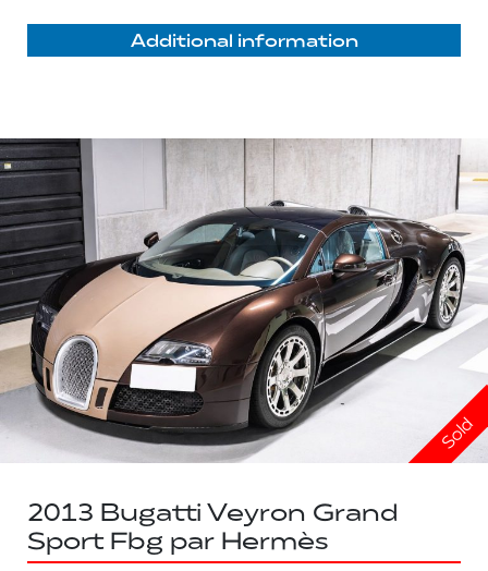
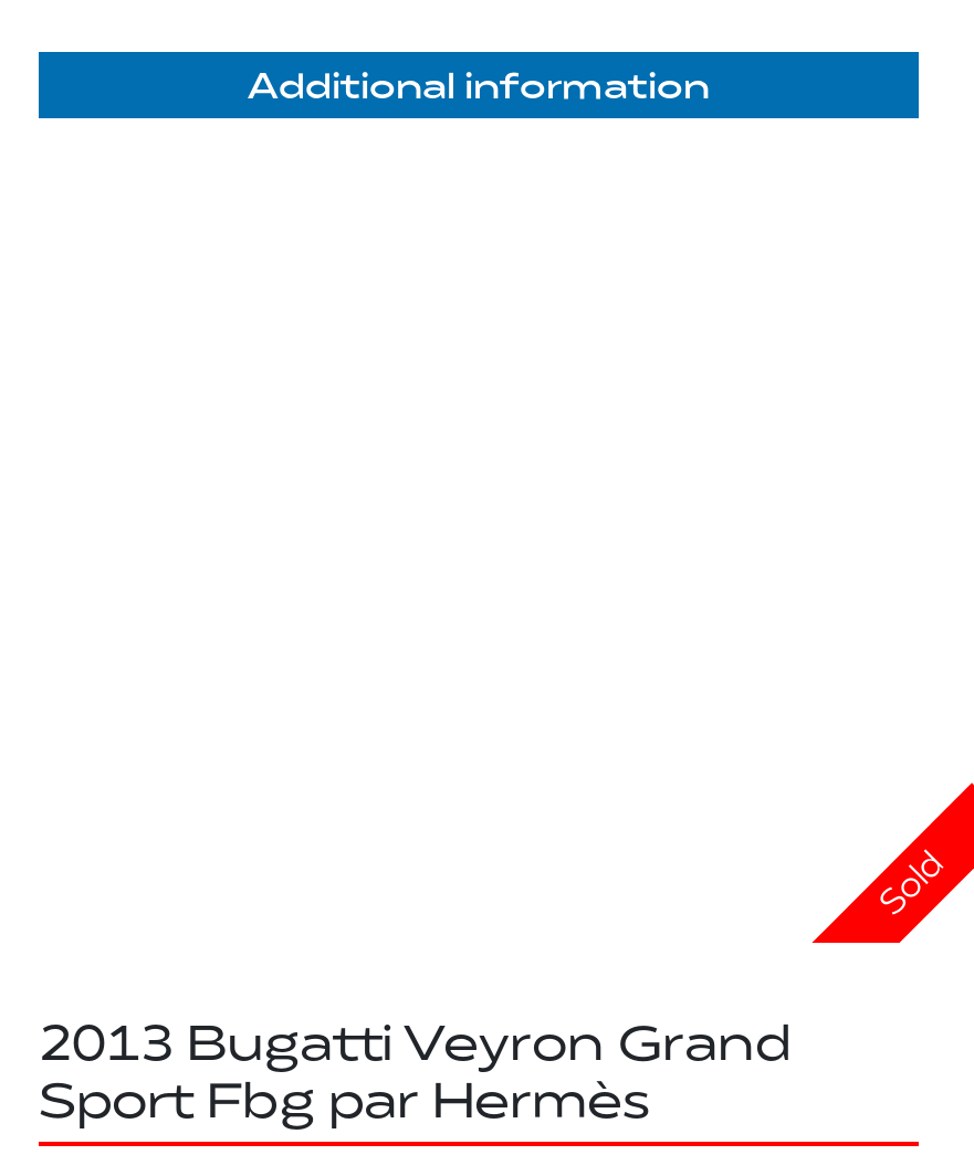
[3,137,485,463] [image] -> none

